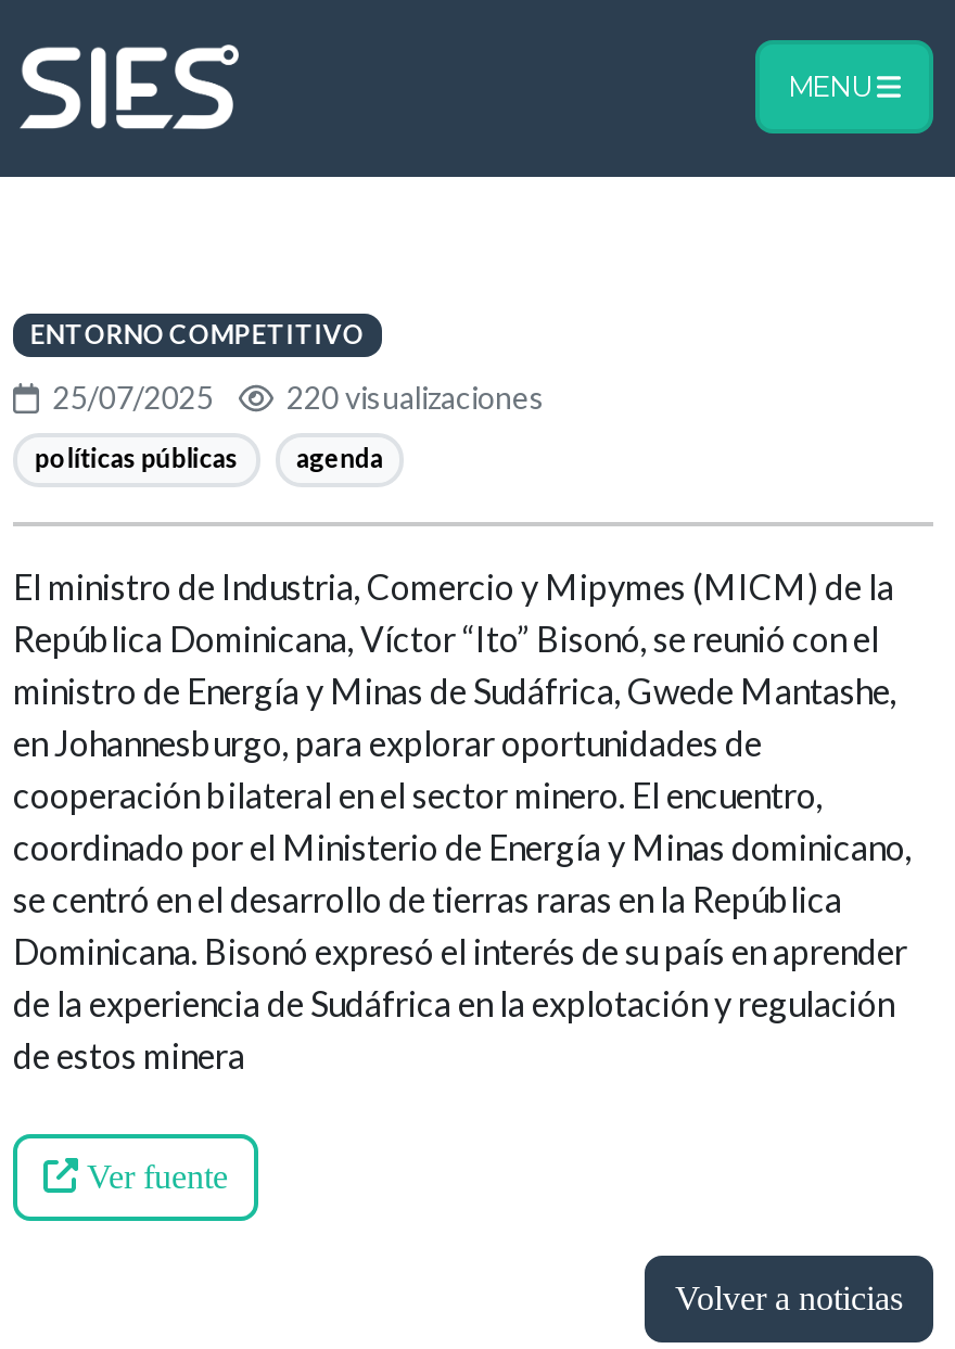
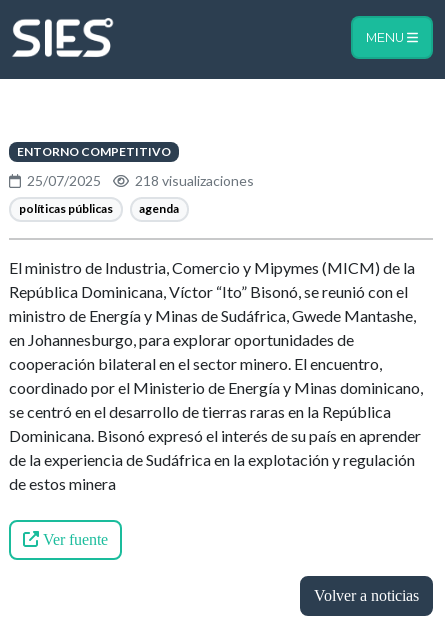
[273,380,545,417] 220 visualizaciones -> [129,172,254,189] 218 visualizaciones

